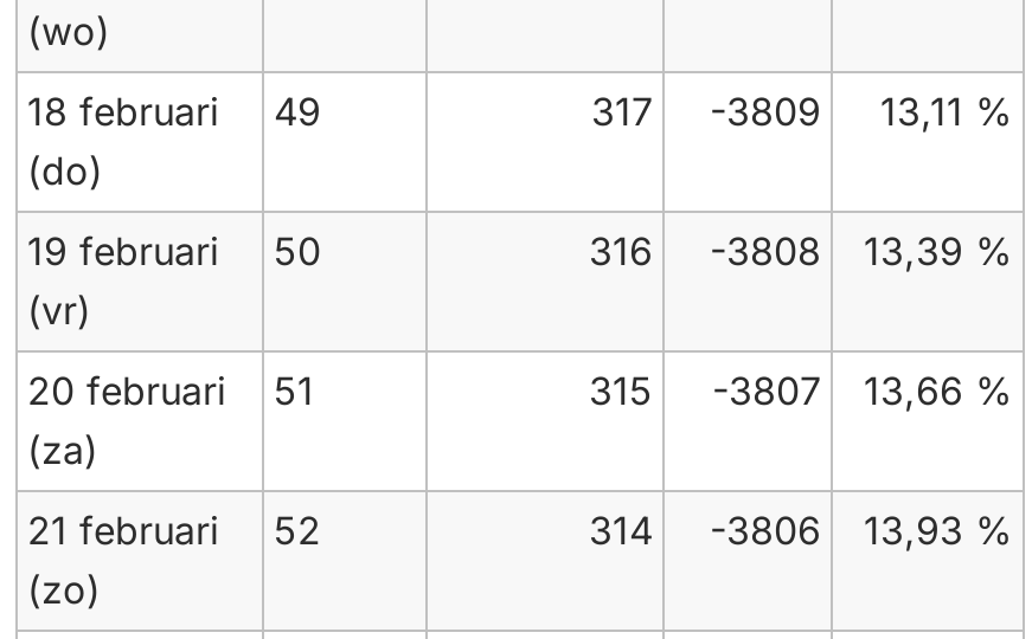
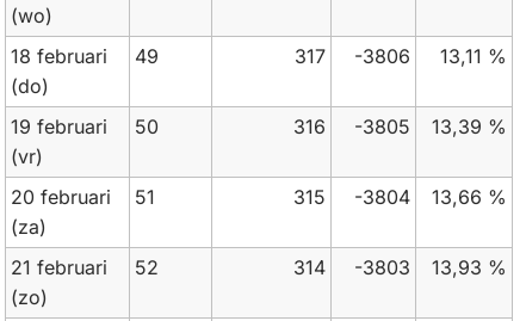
[591,88,1013,135] 317 -3809 13,11 % -> [295,44,507,68] 317 -3806 13,11 %
[589,227,1013,275] 316 -3808 13,39 % -> [293,115,507,138] 316 -3805 13,39 %
[589,367,1013,414] 315 -3807 13,66 % -> [293,185,507,209] 315 -3804 13,66 %
[589,506,1013,554] 314 -3806 13,93 % -> [293,255,507,279] 314 -3803 13,93 %

